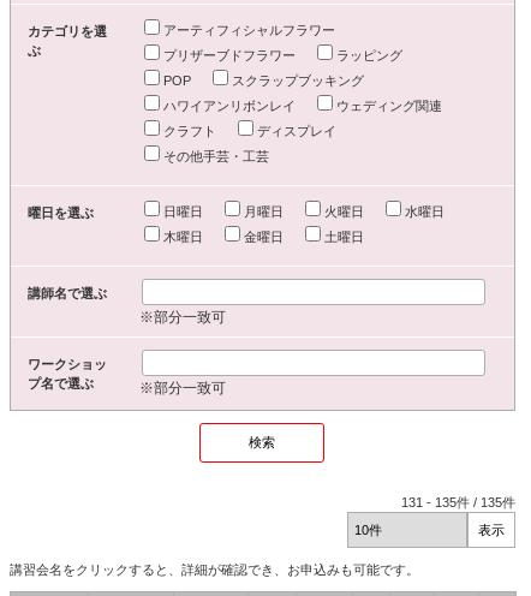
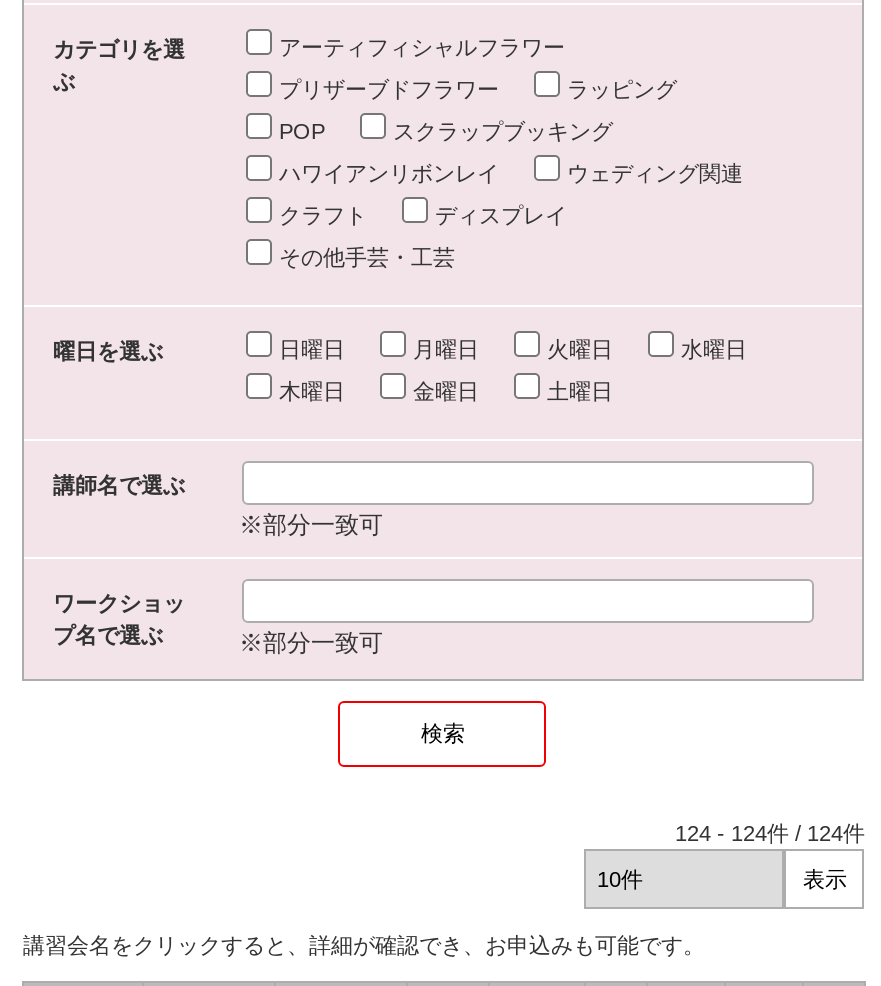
[402,495,516,509] 131 - 135件 / 135件 -> [675,821,865,845] 124 - 124件 / 124件

